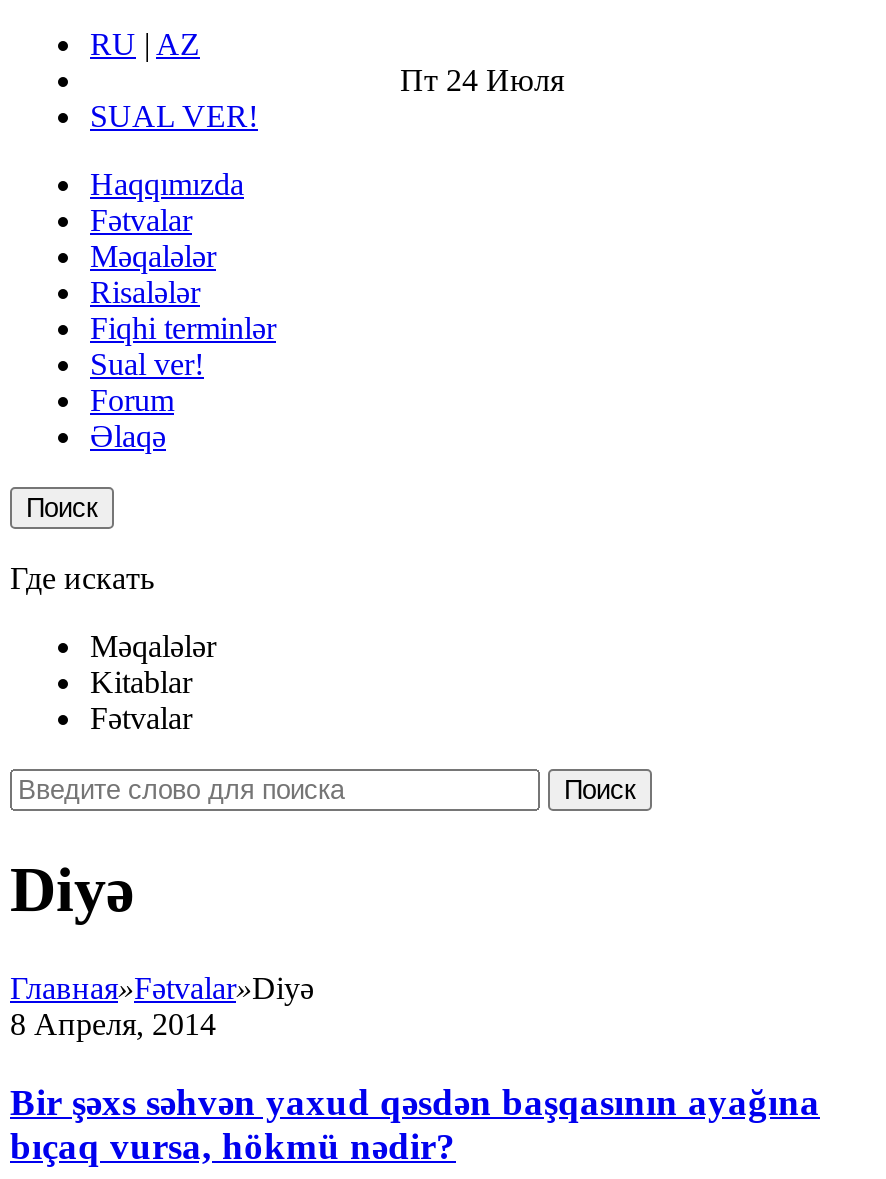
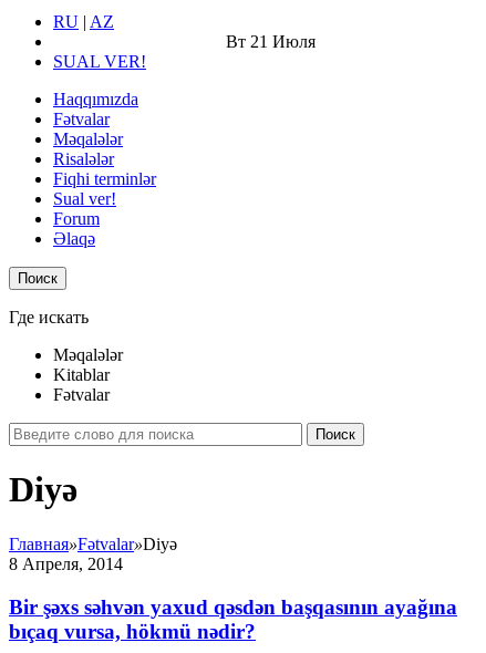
[400,63,564,97] Пт 24 Июля -> [225,32,315,51] Вт 21 Июля

